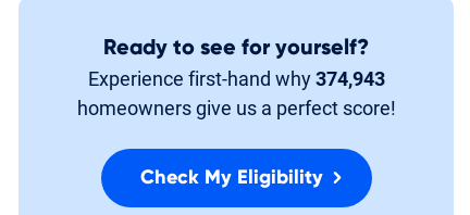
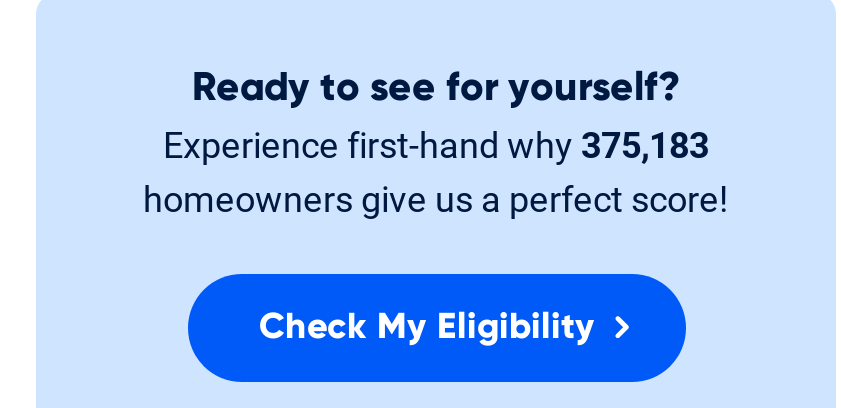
[88,67,385,90] Experience first-hand why 374,943 -> [163,123,709,165] Experience first-hand why 375,183

